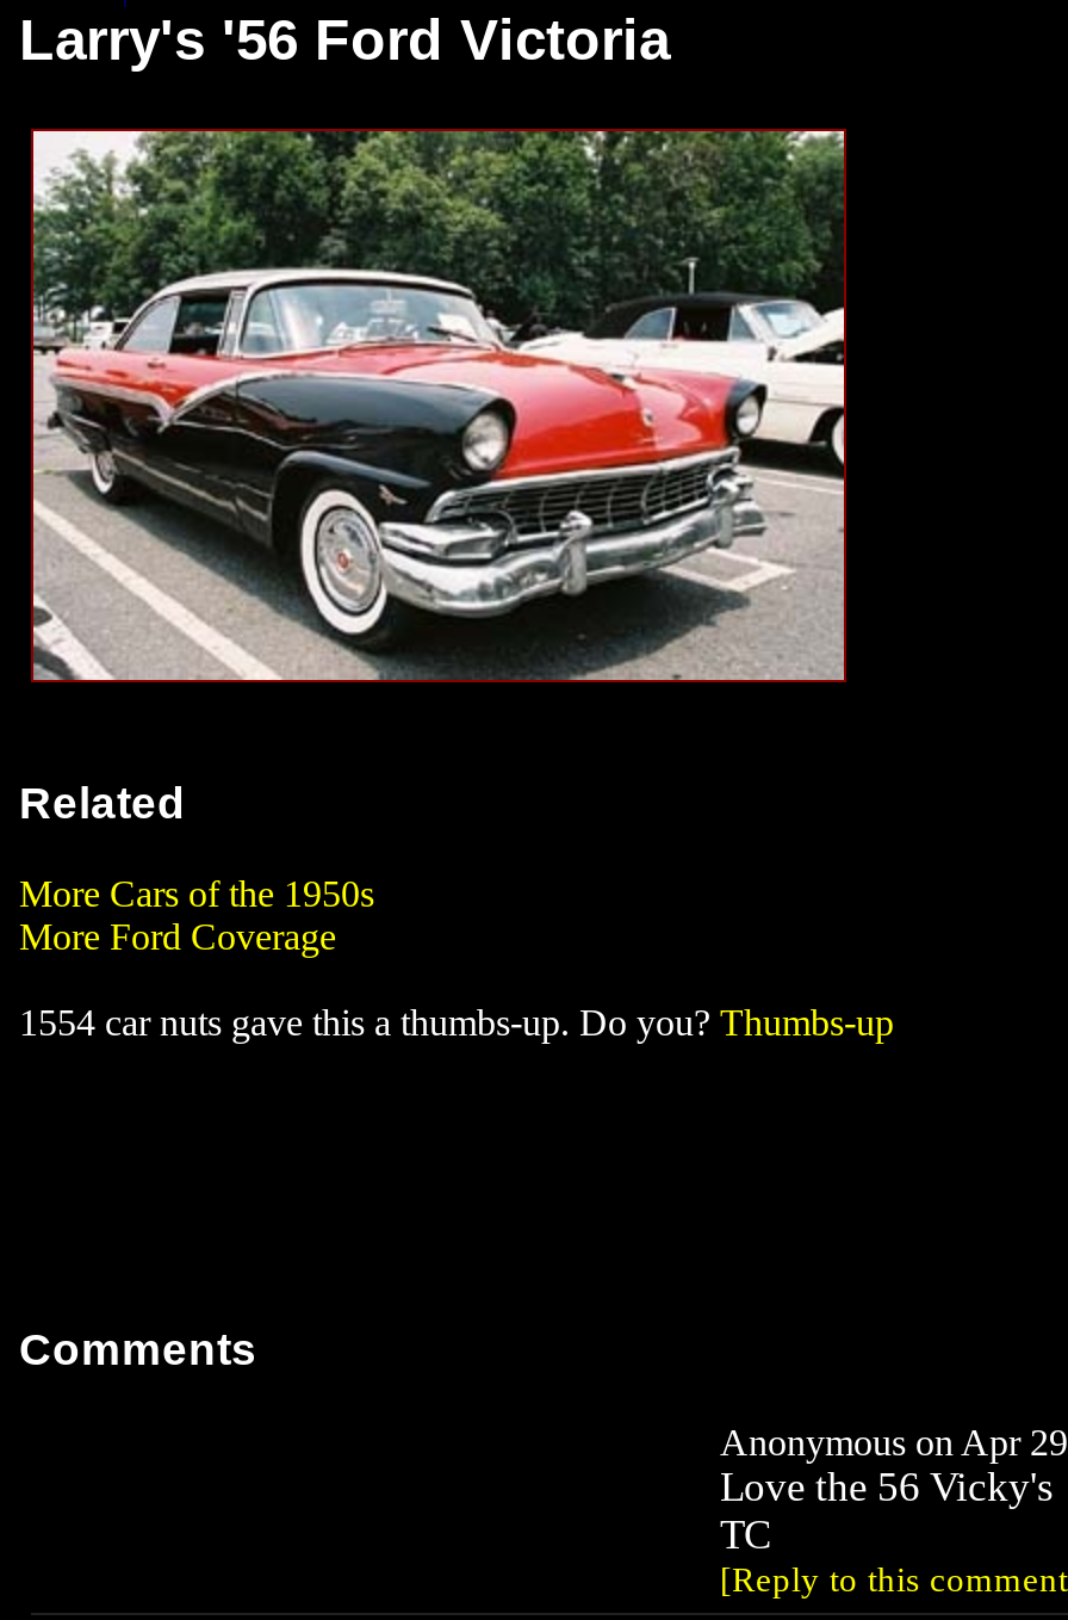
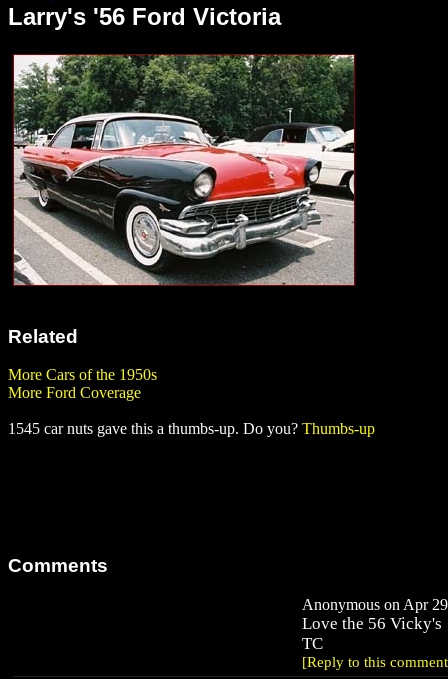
[19,1003,894,1043] 1554 car nuts gave this a thumbs-up. Do you? Thumbs-up -> [8,420,375,437] 1545 car nuts gave this a thumbs-up. Do you? Thumbs-up

